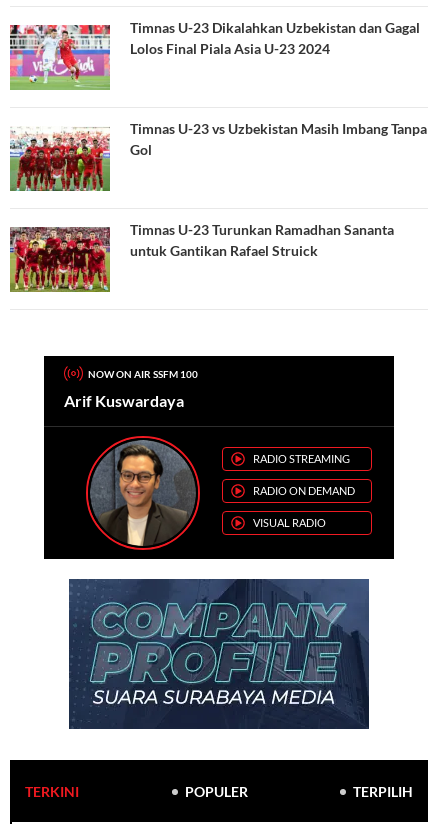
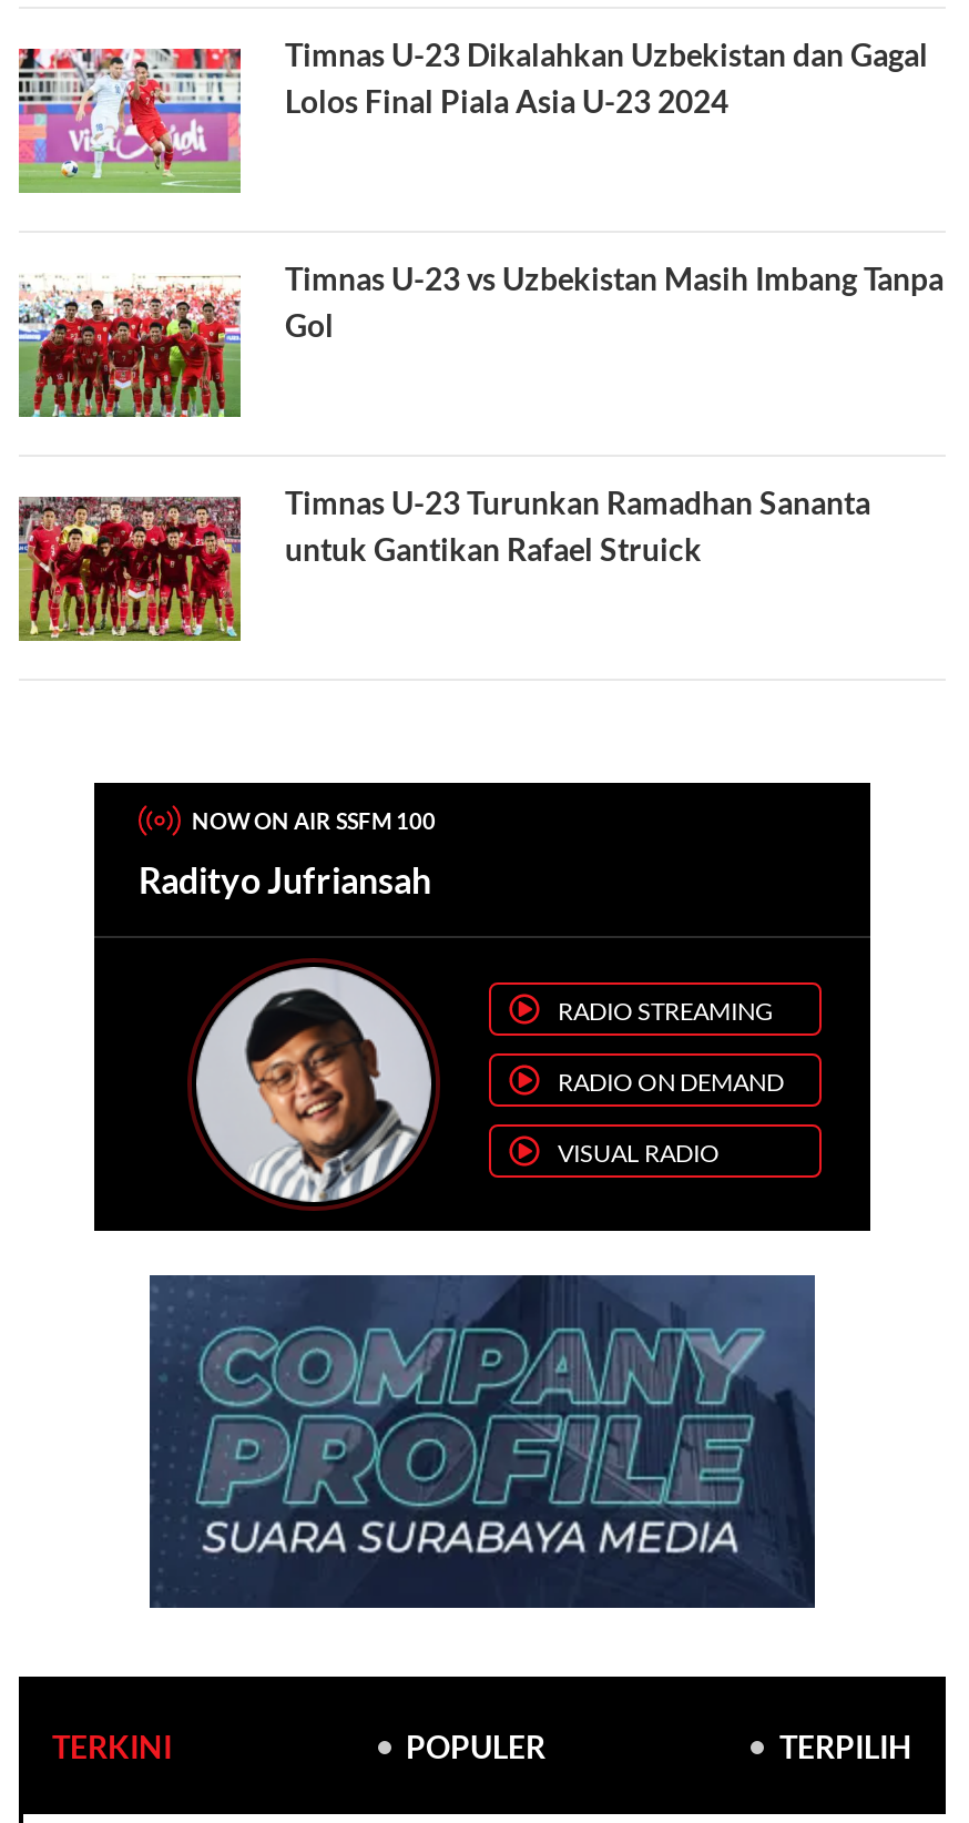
[64,391,184,410] Arif Kuswardaya -> [139,858,431,901] Radityo Jufriansah
[86,436,200,551] [image] -> [190,961,438,1210] [image]

